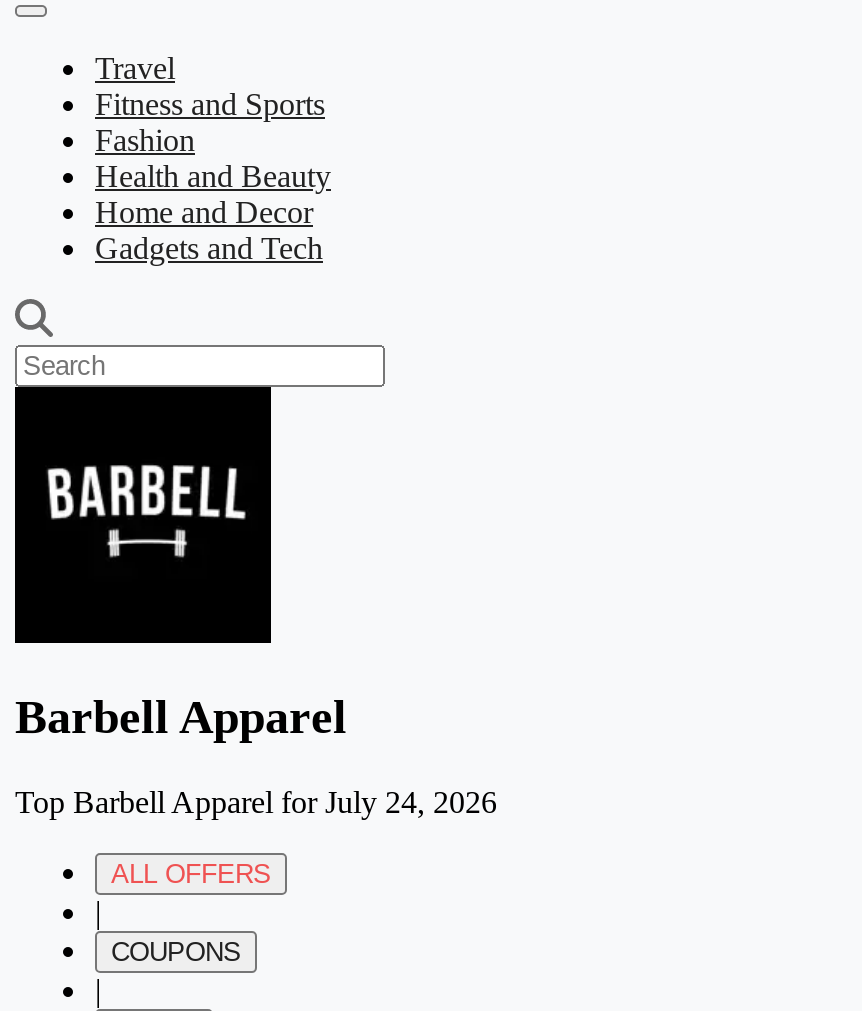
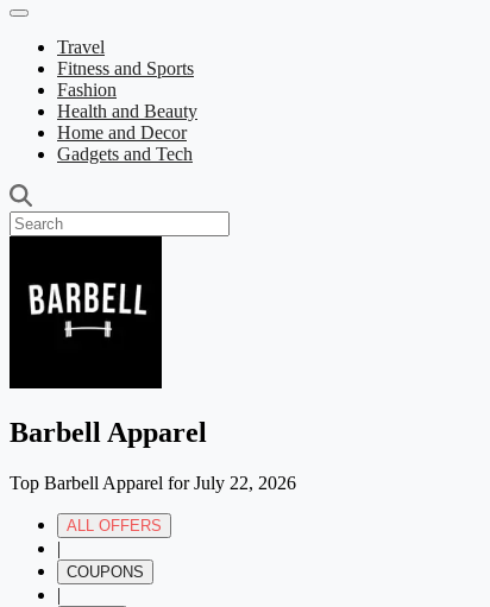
[15,784,497,818] Top Barbell Apparel for July 24, 2026 -> [10,472,296,492] Top Barbell Apparel for July 22, 2026

